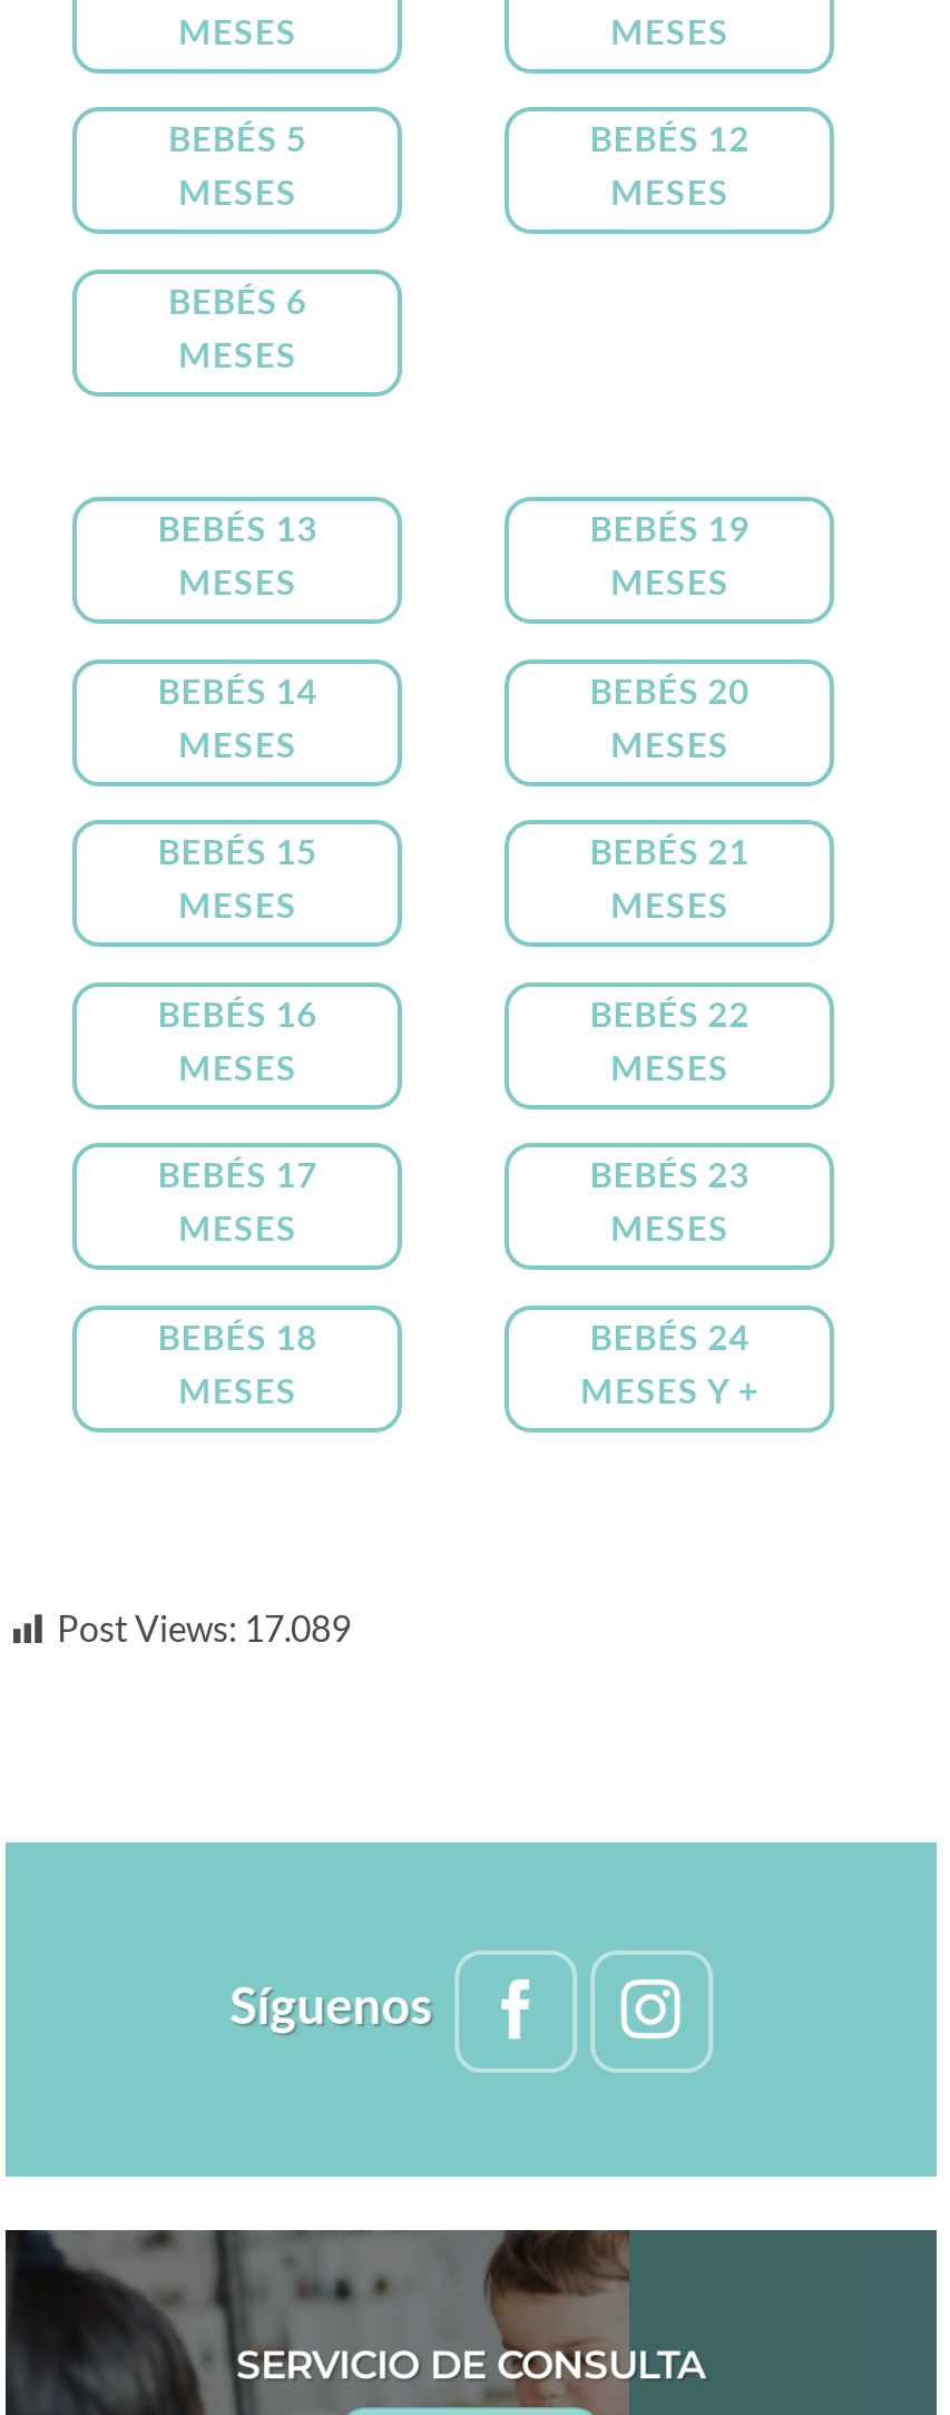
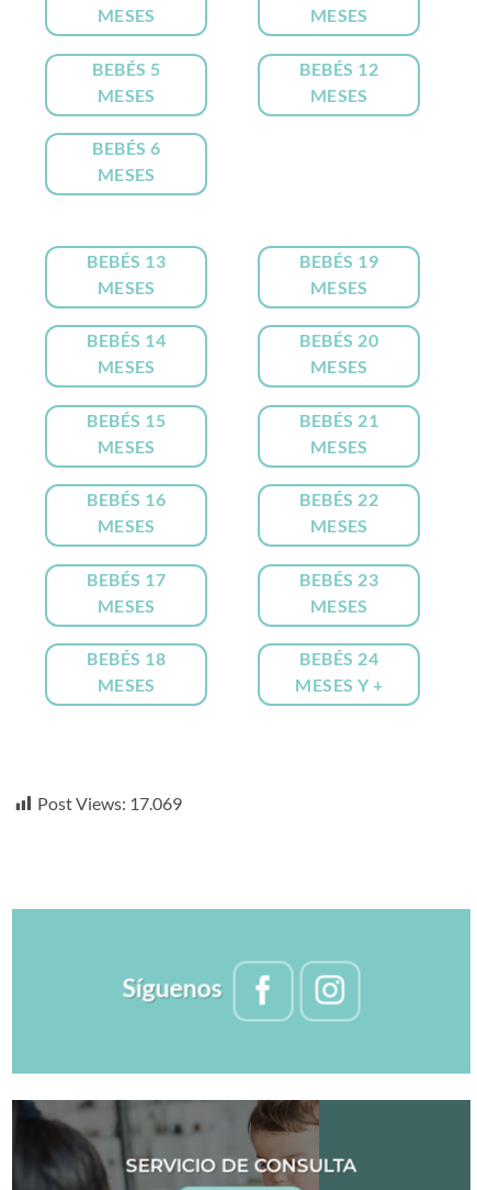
[57,1608,351,1650] Post Views: 17.089 -> [37,792,182,813] Post Views: 17.069

